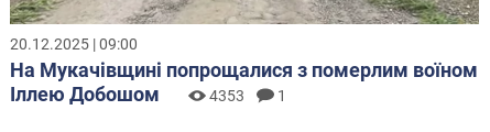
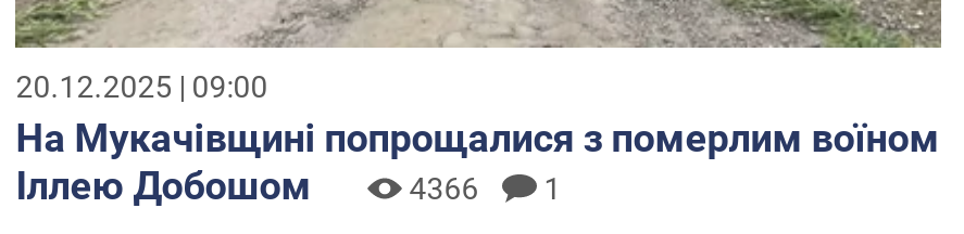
[209,87,287,104] 4353 1 -> [409,171,561,205] 4366 1

